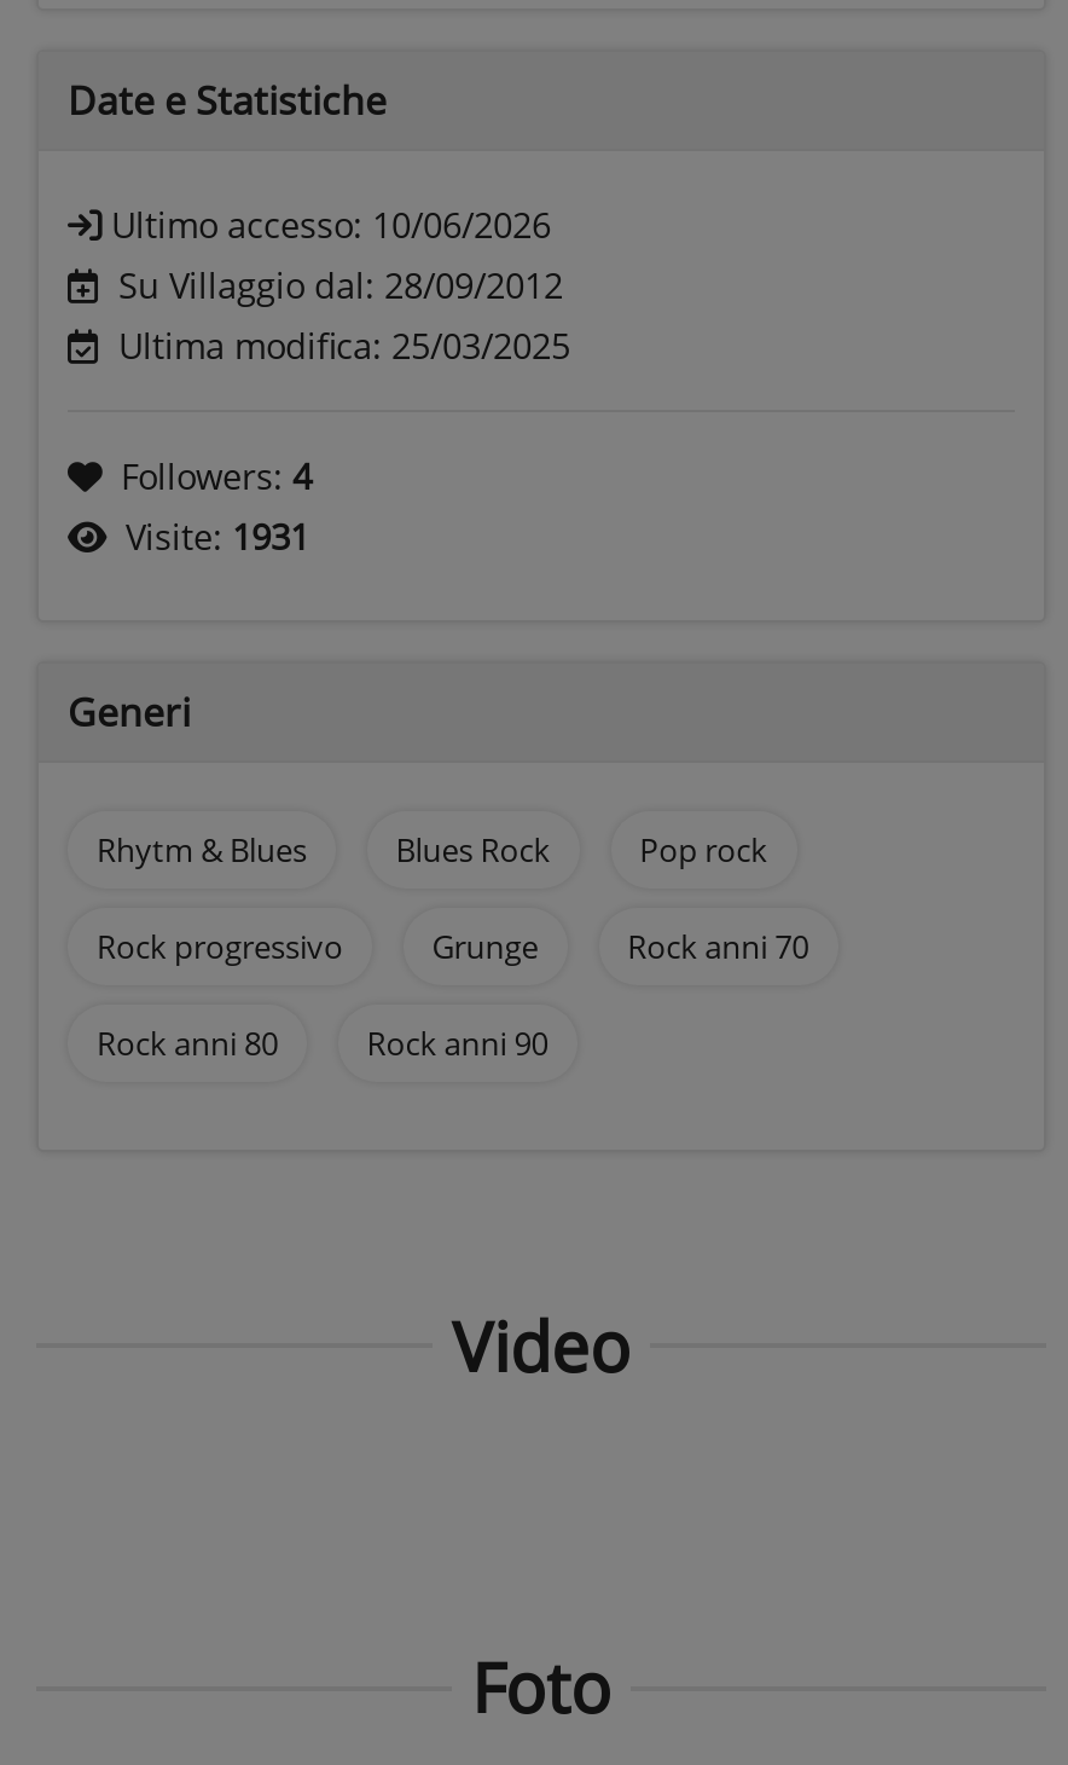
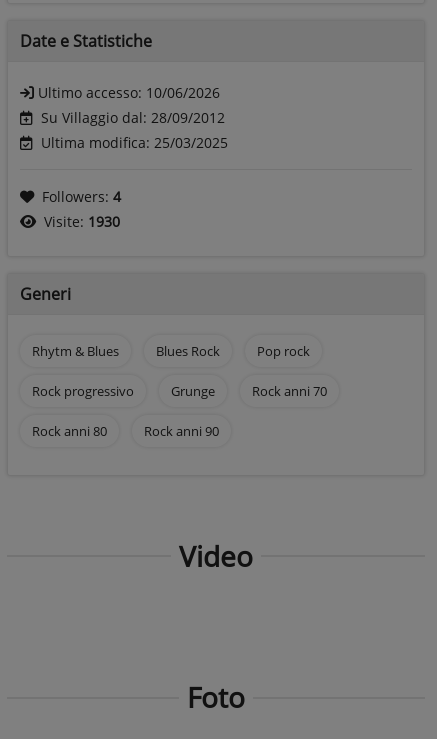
[126,513,309,559] Visite: 1931 -> [44,212,120,231] Visite: 1930

